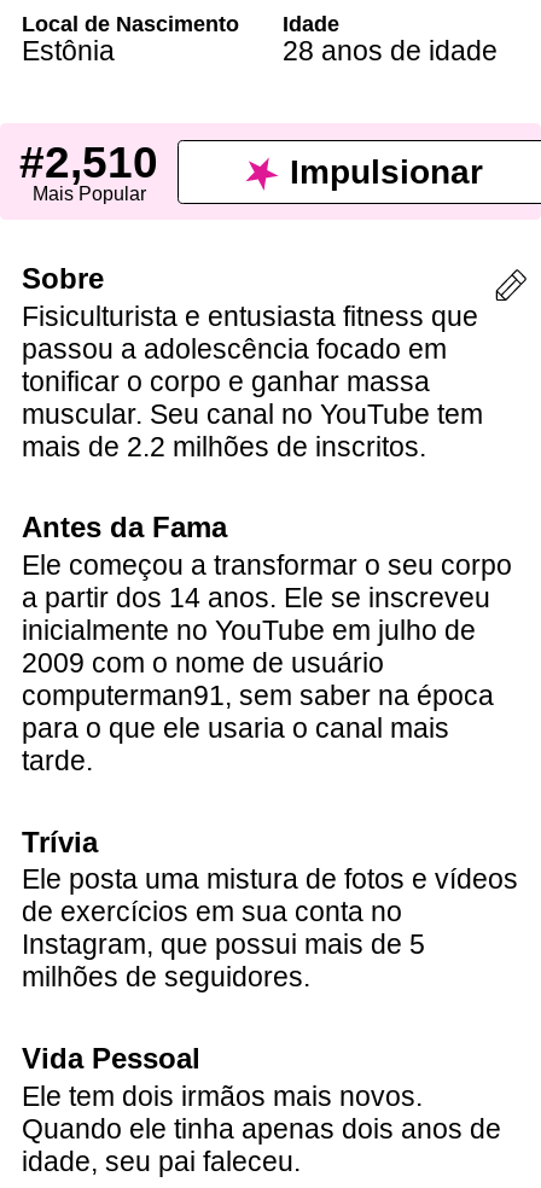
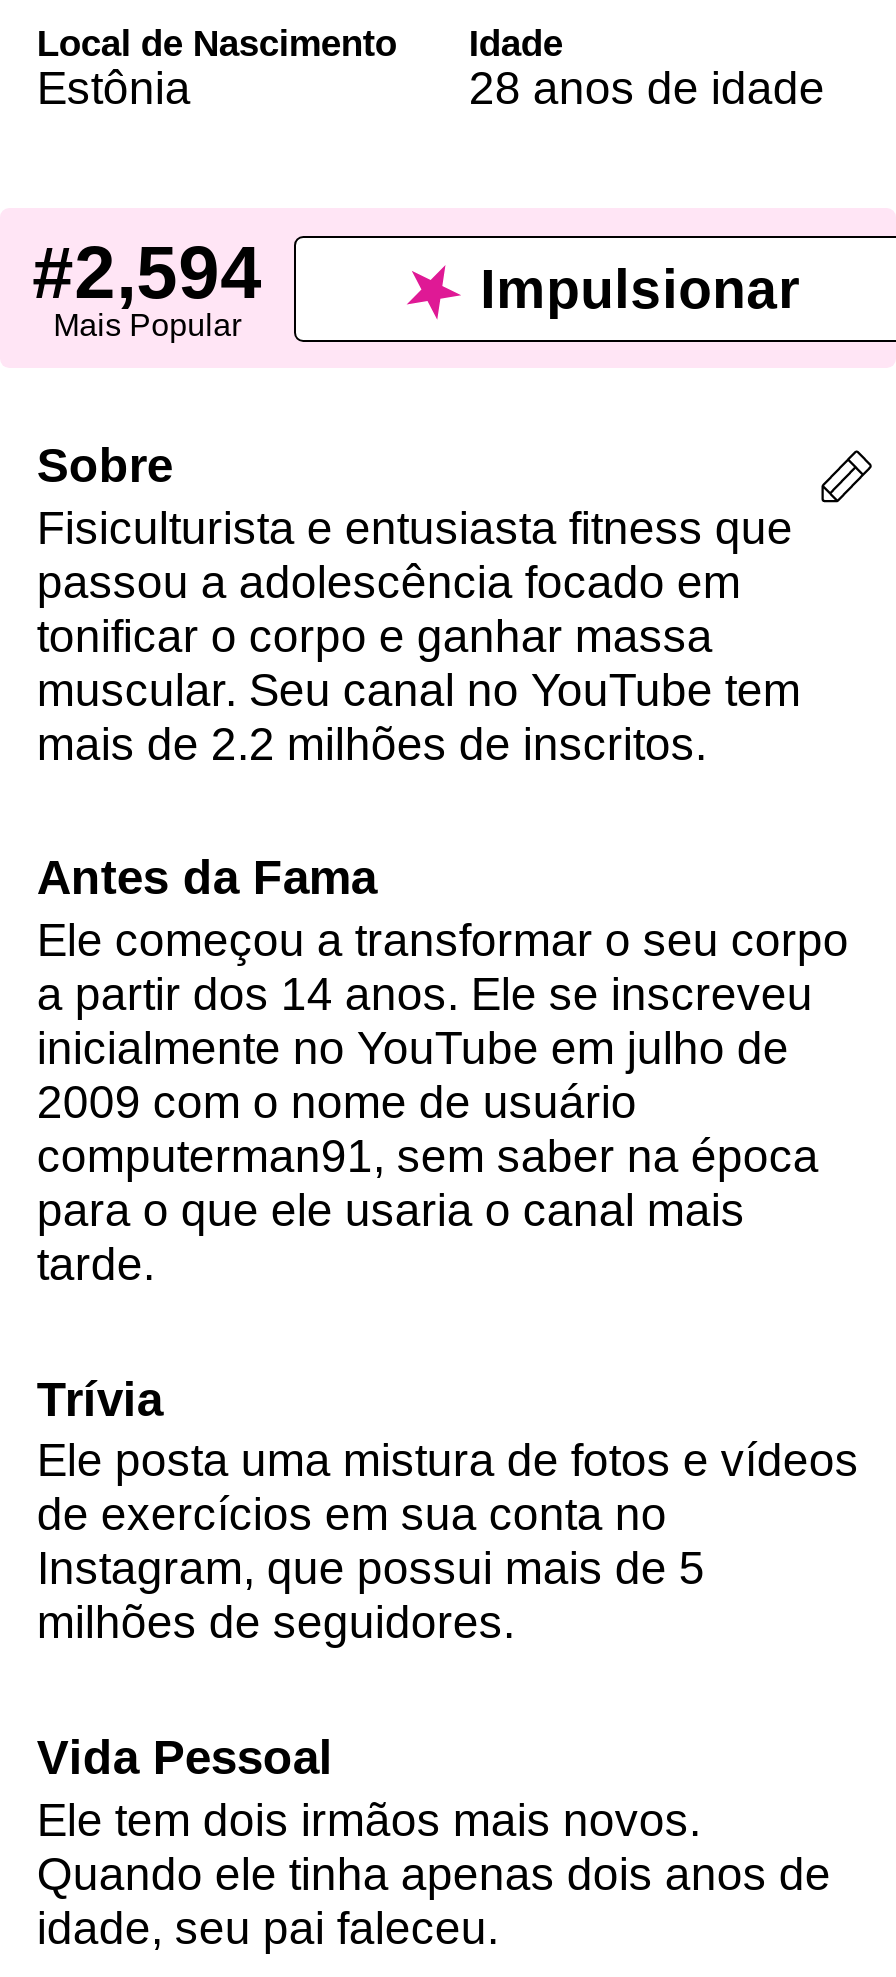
[19,137,158,187] #2,510 -> [32,231,262,313] #2,594

